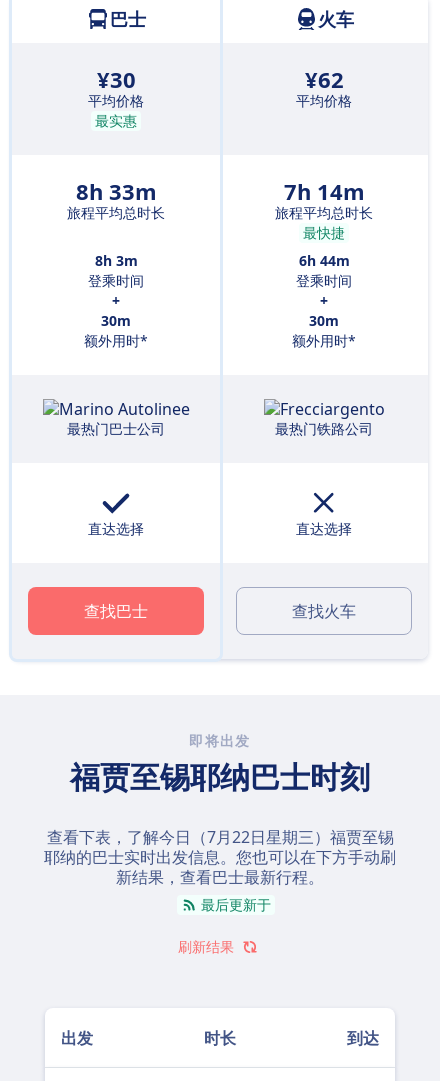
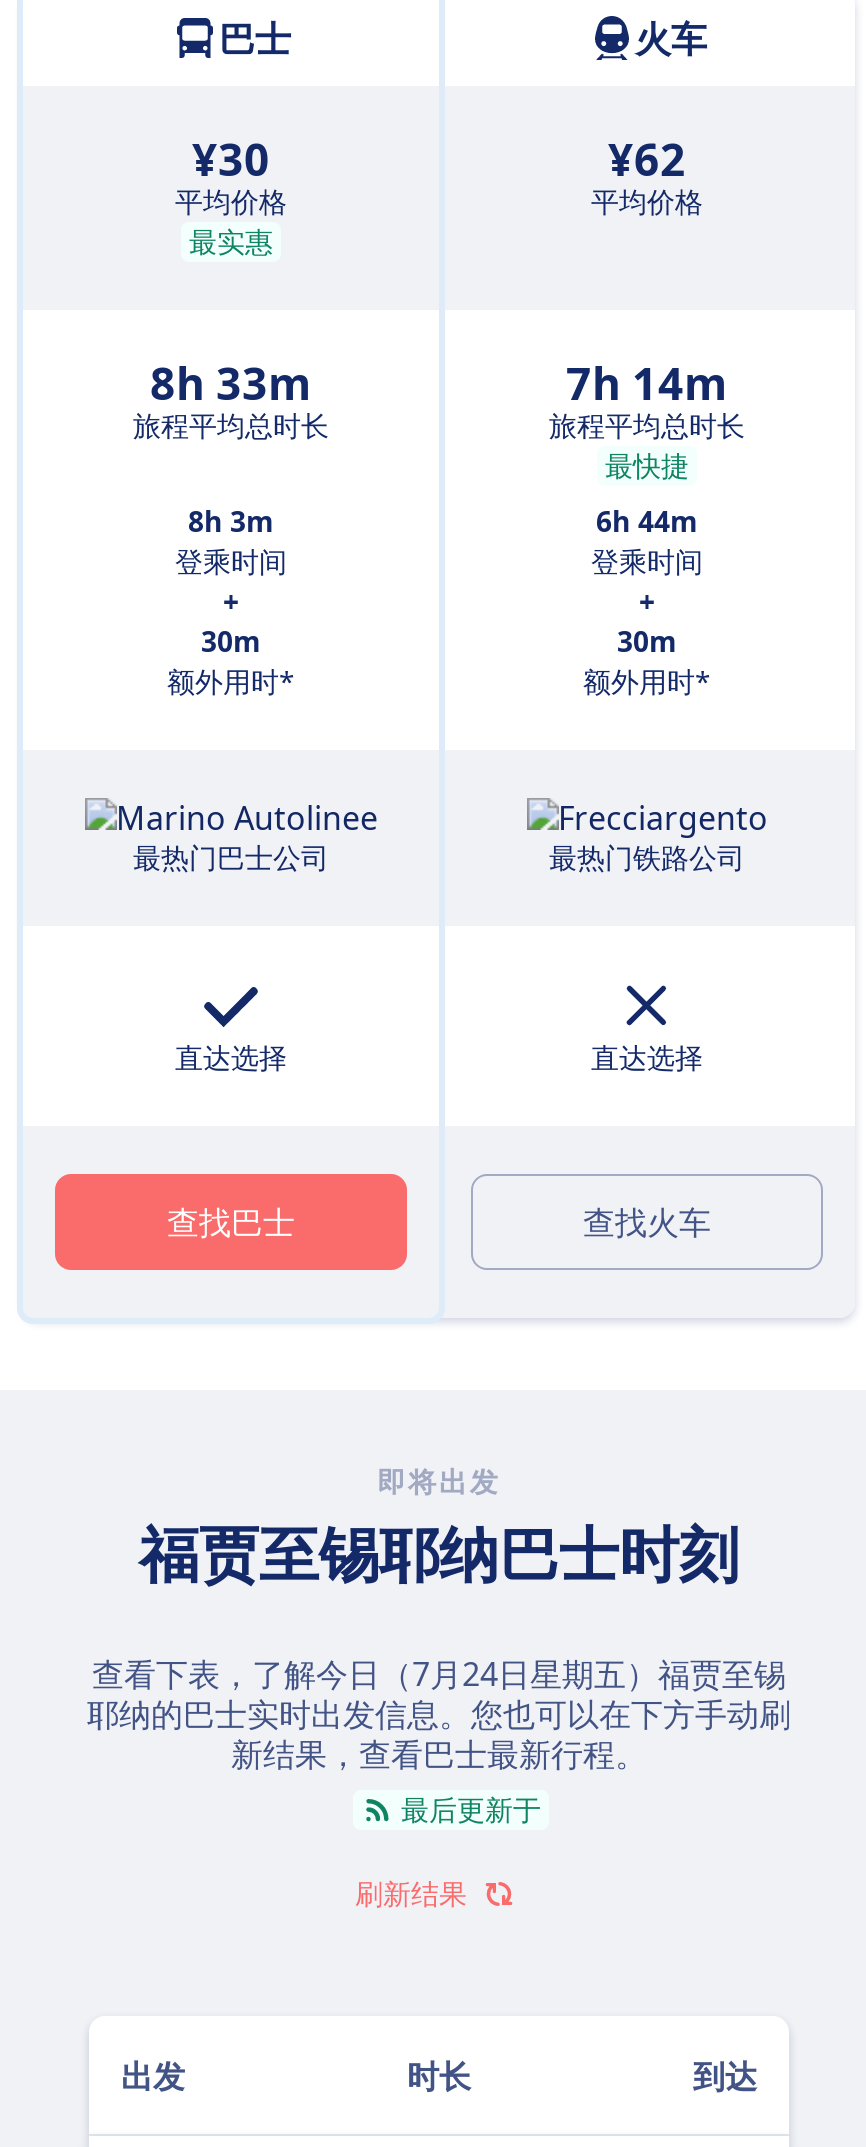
[46,826,393,848] 查看下表，了解今日（7月22日星期三）福贾至锡 -> [92,1652,786,1696] 查看下表，了解今日（7月24日星期五）福贾至锡

